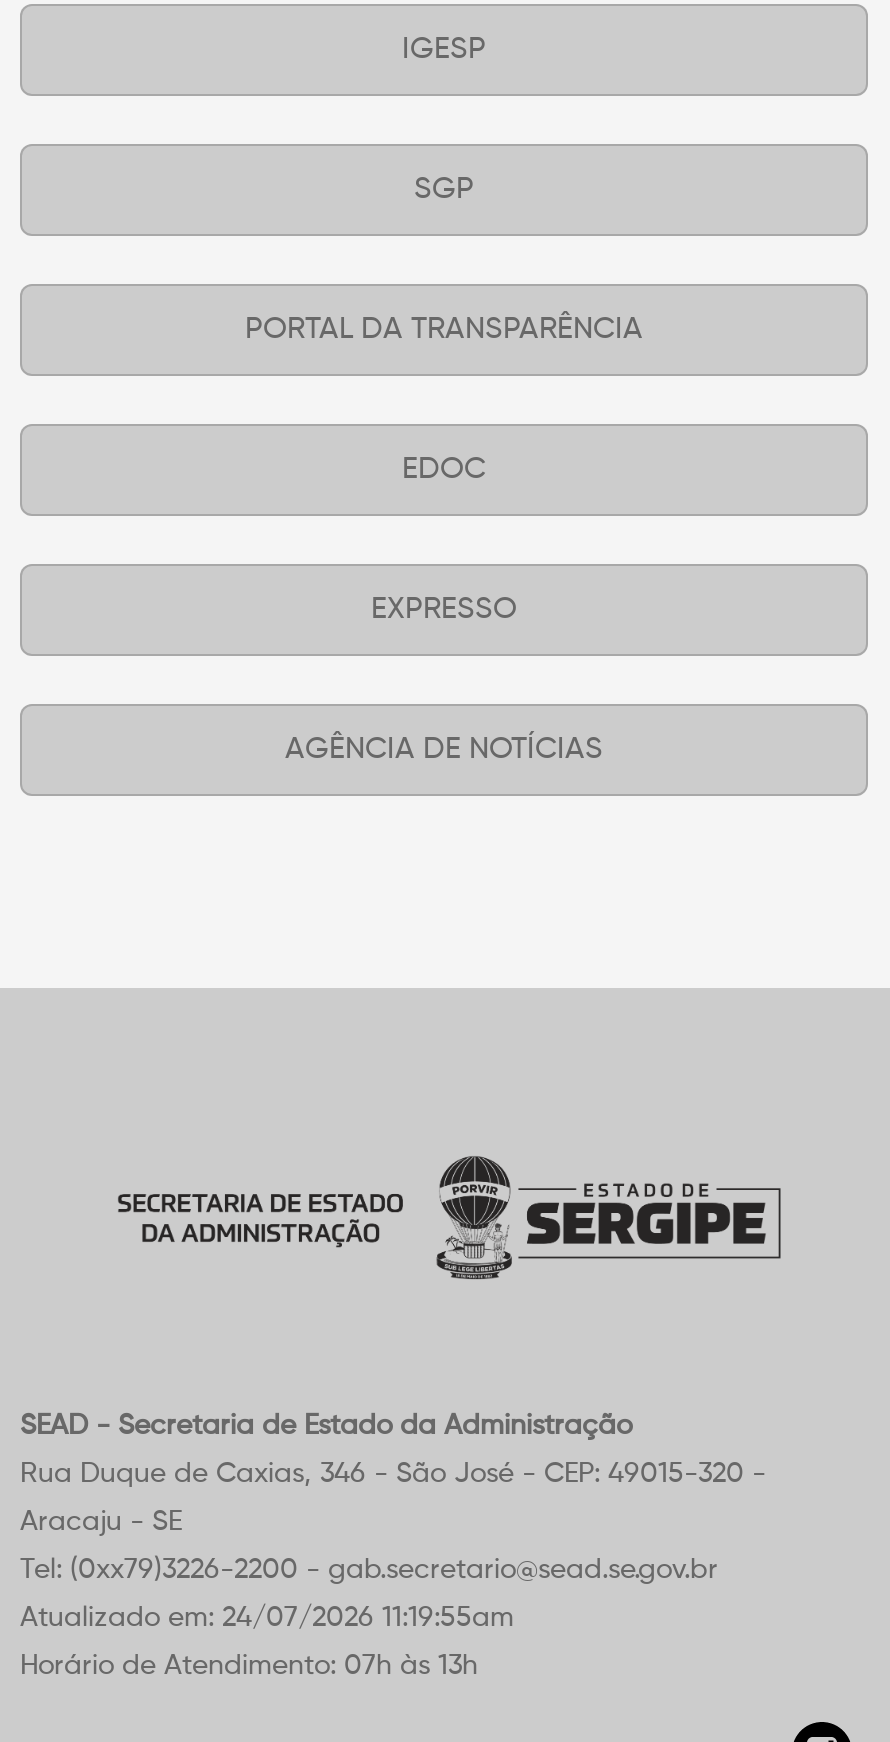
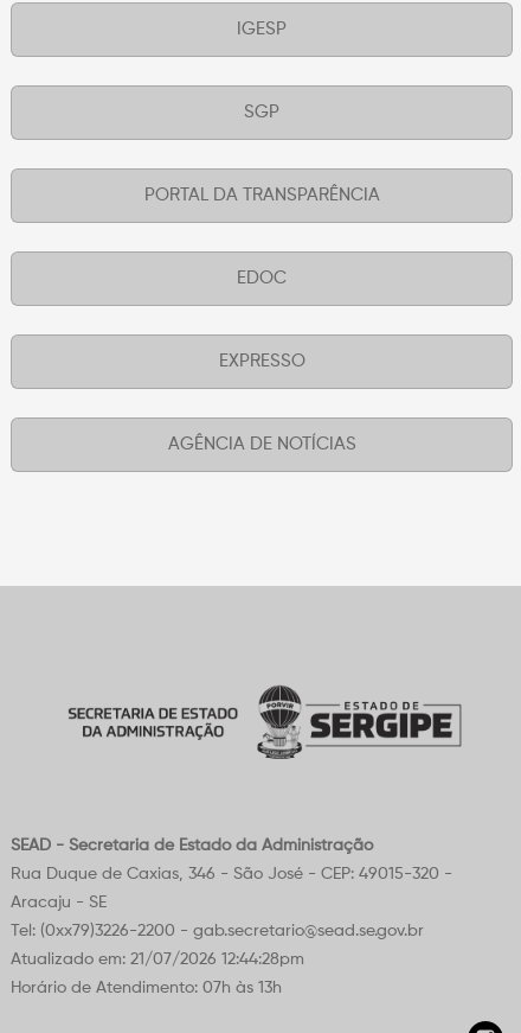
[20,1604,514,1632] Atualizado em: 24/07/2026 11:19:55am -> [11,951,304,968] Atualizado em: 21/07/2026 12:44:28pm

